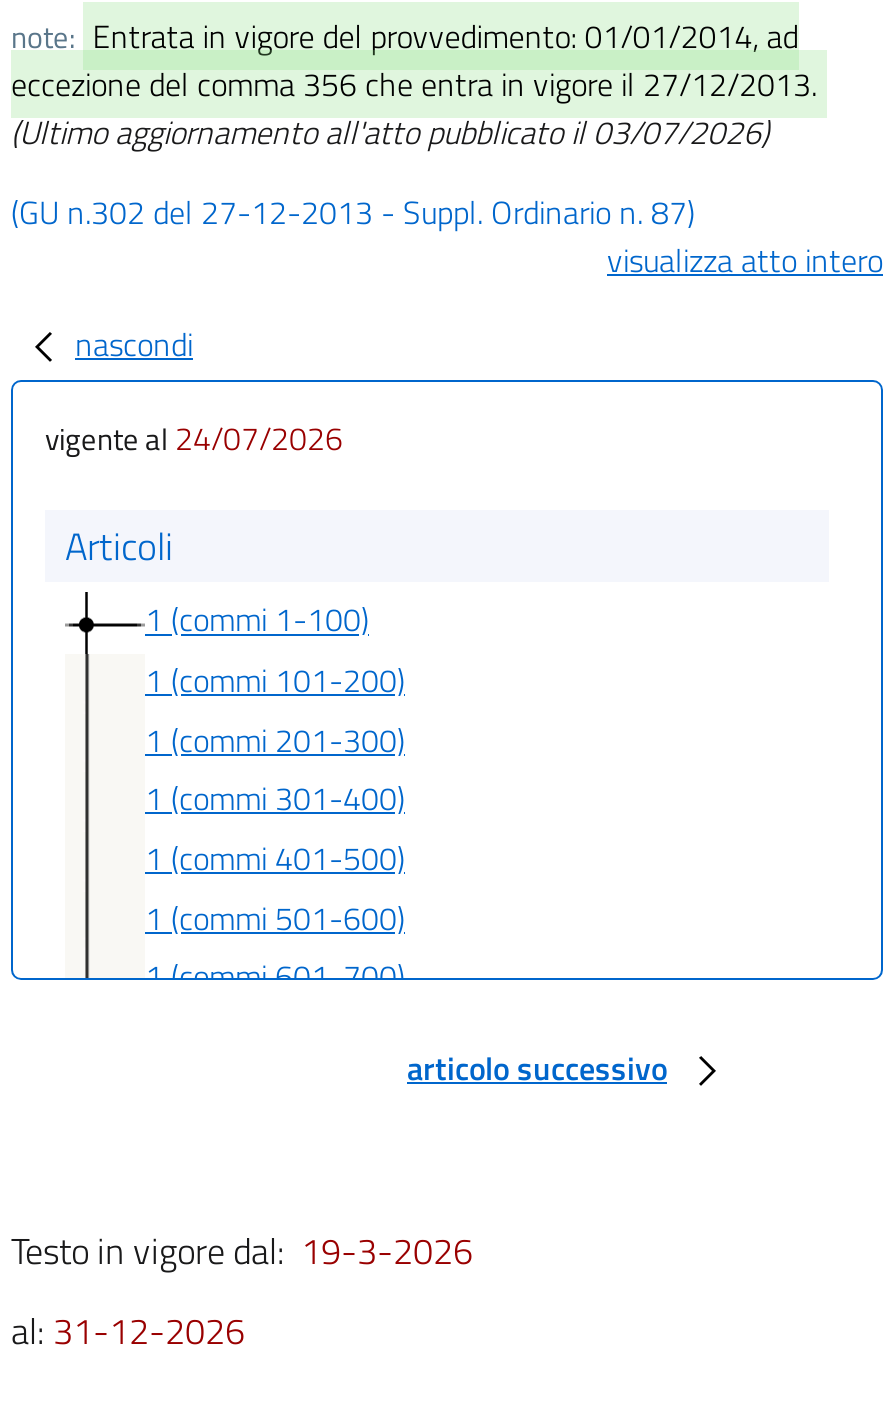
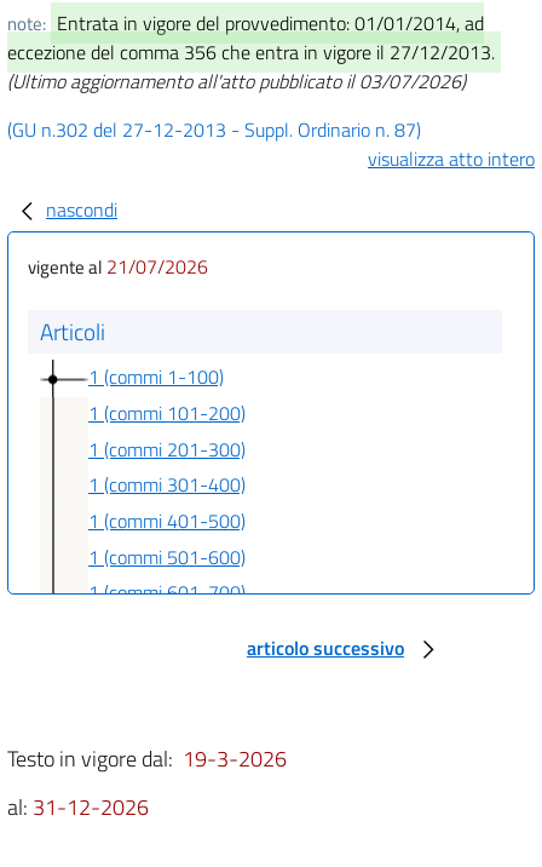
[45,414,343,462] vigente al 24/07/2026 -> [28,252,208,281] vigente al 21/07/2026

